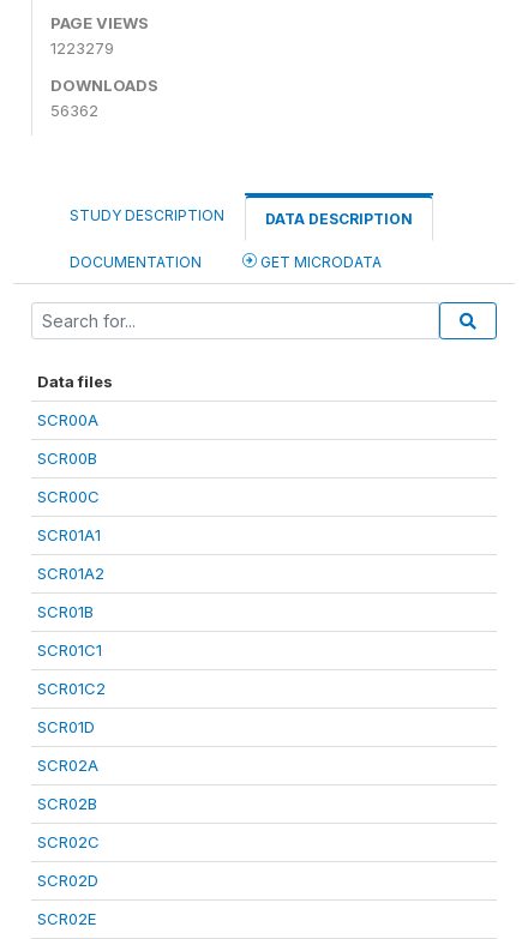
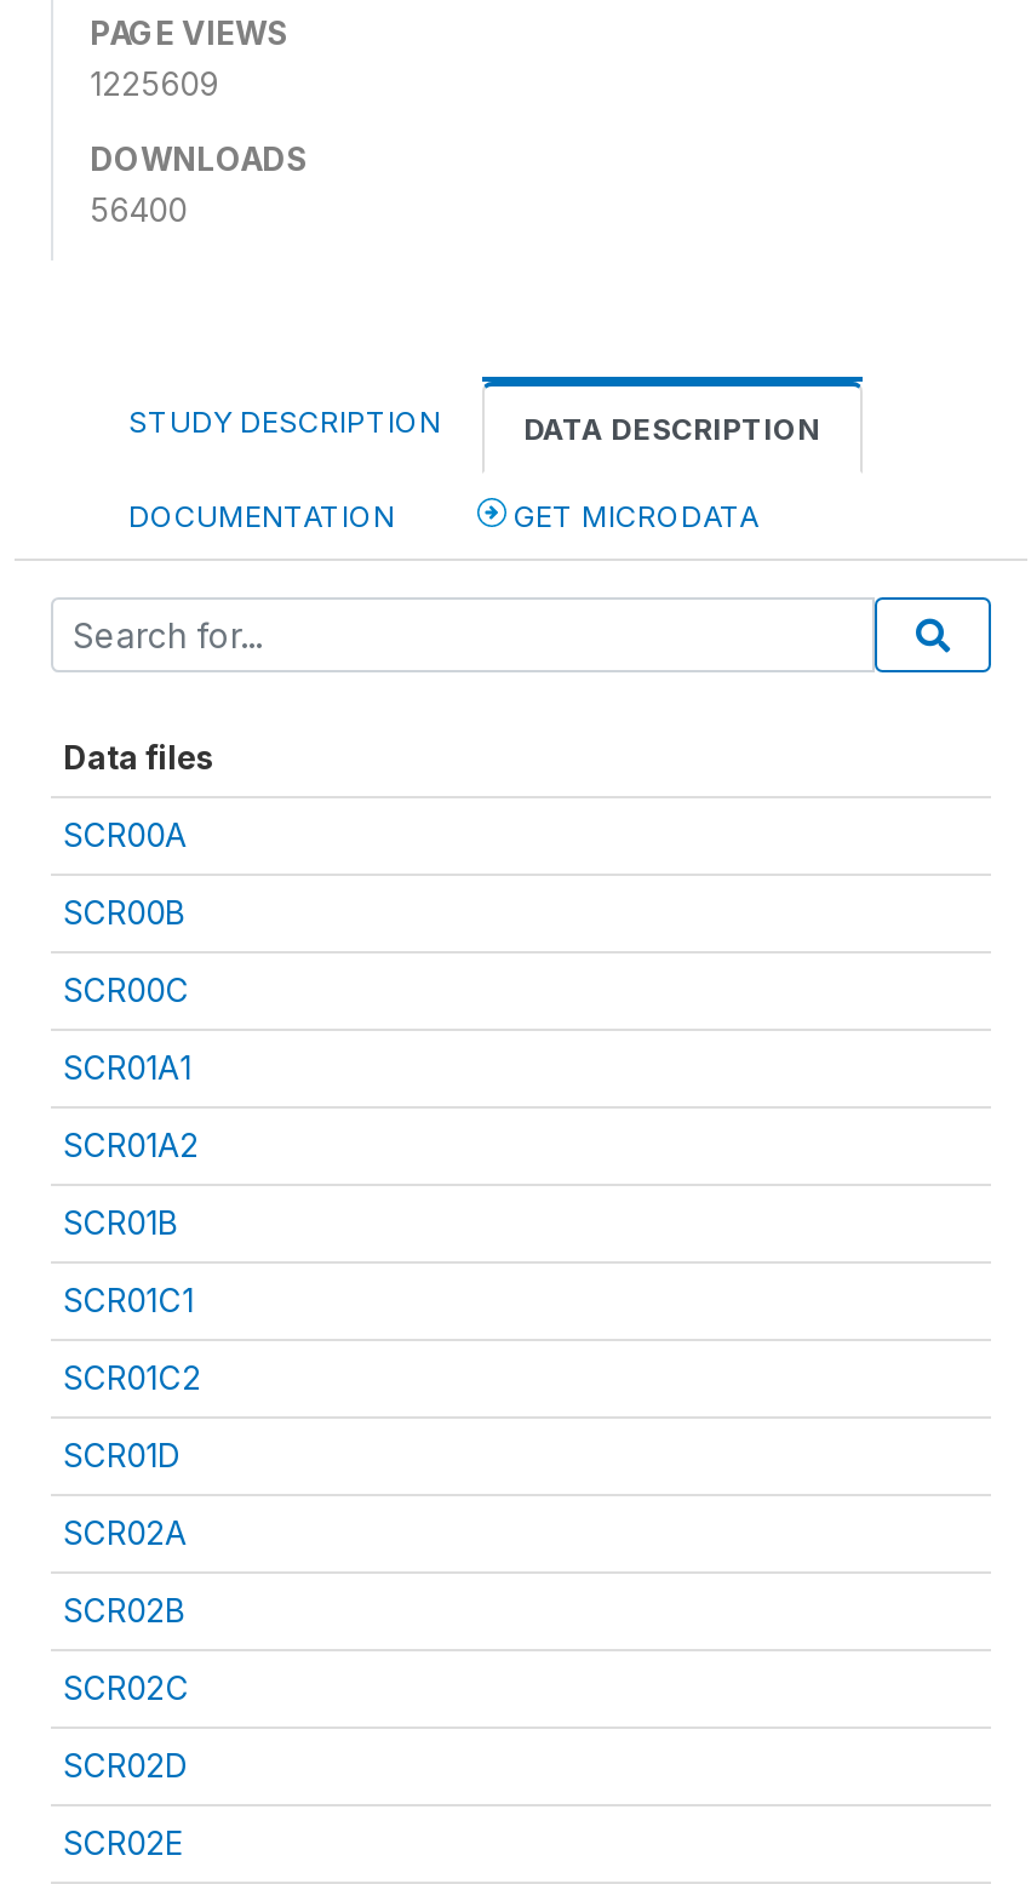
[50,38,114,58] 1223279 -> [90,64,218,103] 1225609
[50,101,98,120] 56362 -> [90,190,187,229] 56400

